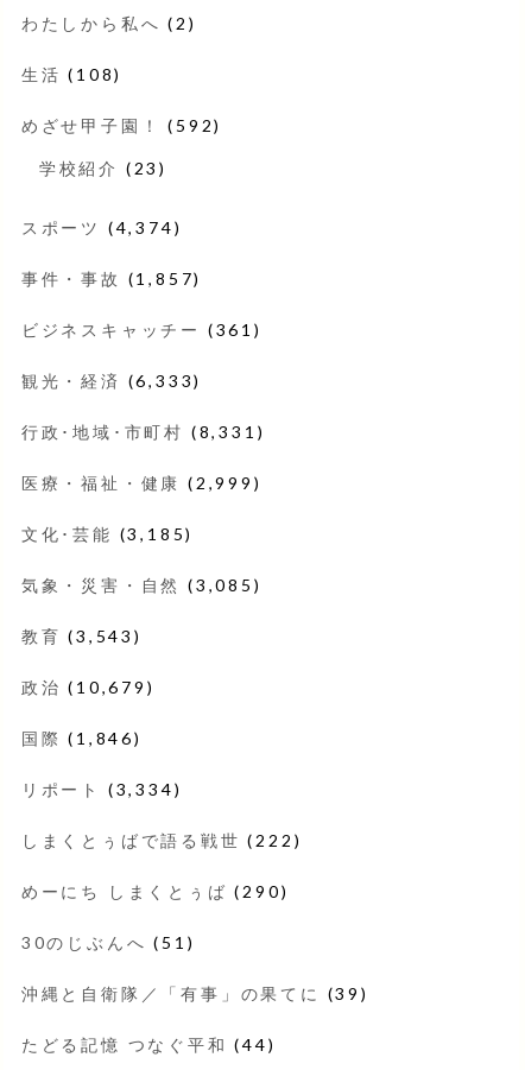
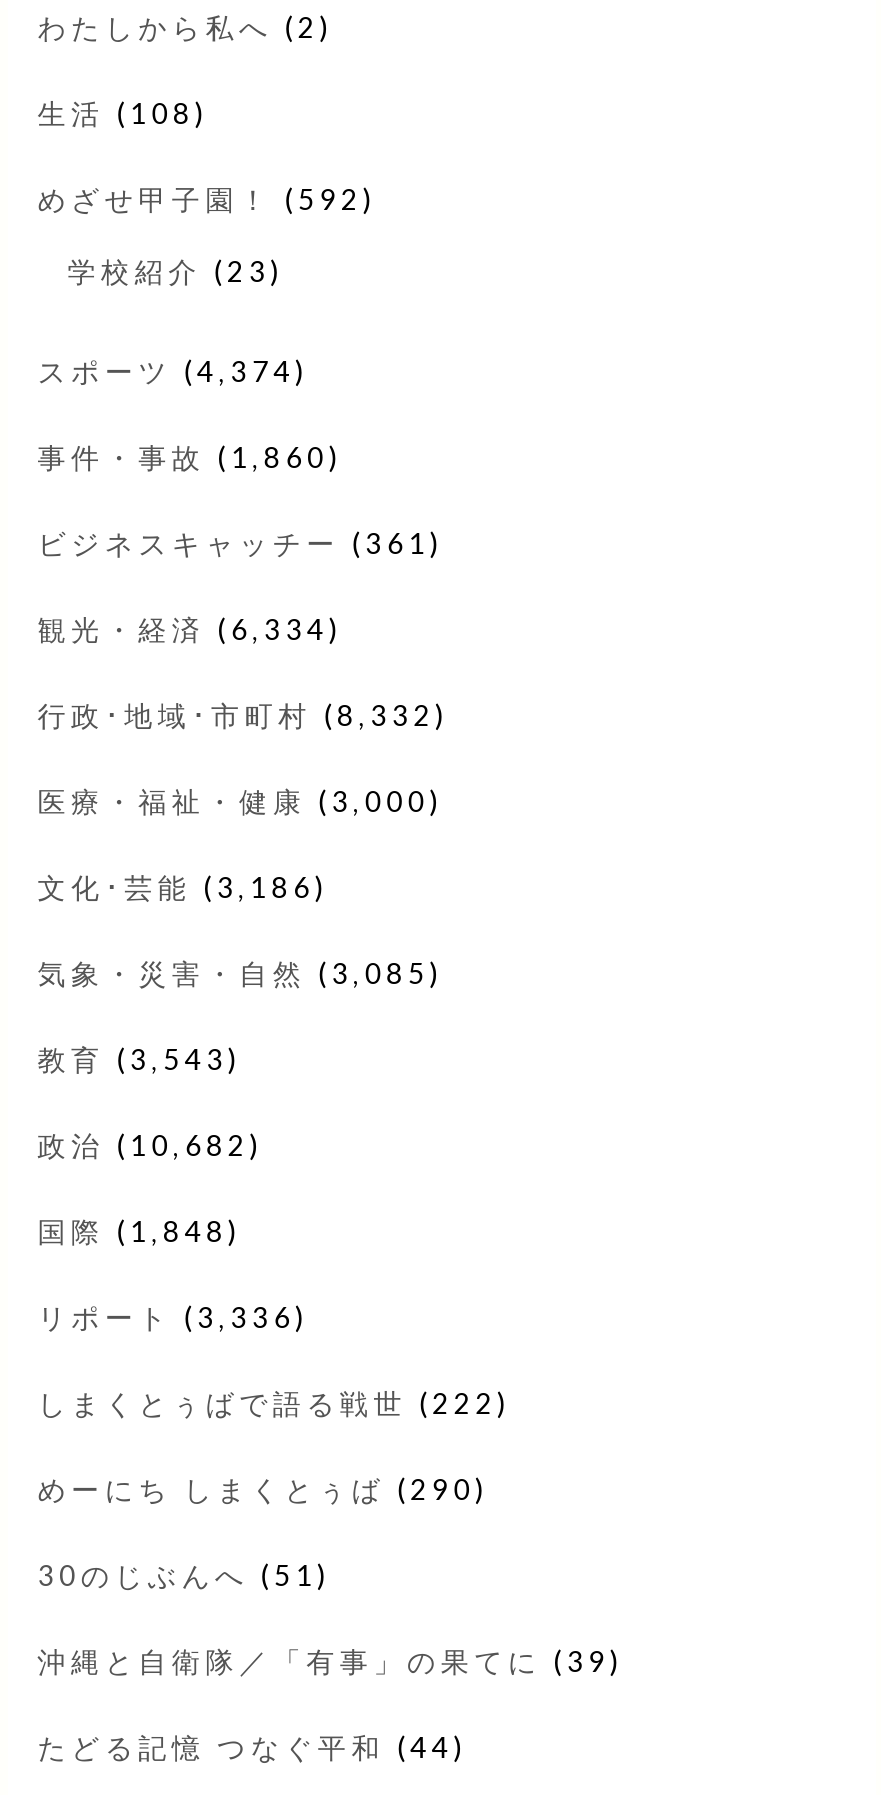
[21,268,202,288] 事件・事故(1,857) -> [37,440,342,474] 事件・事故(1,860)
[21,370,202,391] 観光・経済(6,333) -> [37,612,342,646] 観光・経済(6,334)
[21,421,265,442] 行政･地域･市町村(8,331) -> [37,698,449,732] 行政･地域･市町村(8,332)
[21,473,262,493] 医療・福祉・健康(2,999) -> [37,784,443,818] 医療・福祉・健康(3,000)
[21,524,194,544] 文化･芸能(3,185) -> [37,870,328,904] 文化･芸能(3,186)
[21,677,155,697] 政治(10,679) -> [37,1128,263,1162] 政治(10,682)
[21,728,142,748] 国際(1,846) -> [37,1214,241,1248] 国際(1,848)
[21,779,182,799] リポート(3,334) -> [37,1300,309,1334] リポート(3,336)

